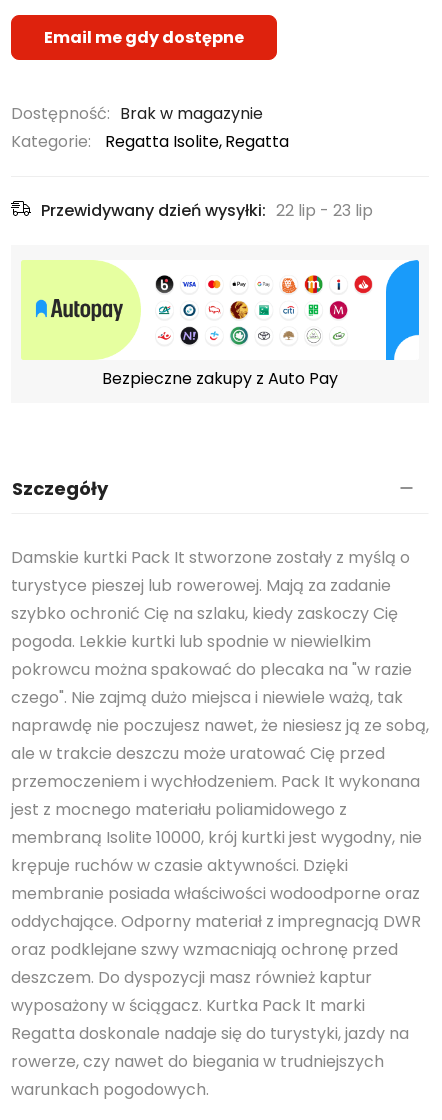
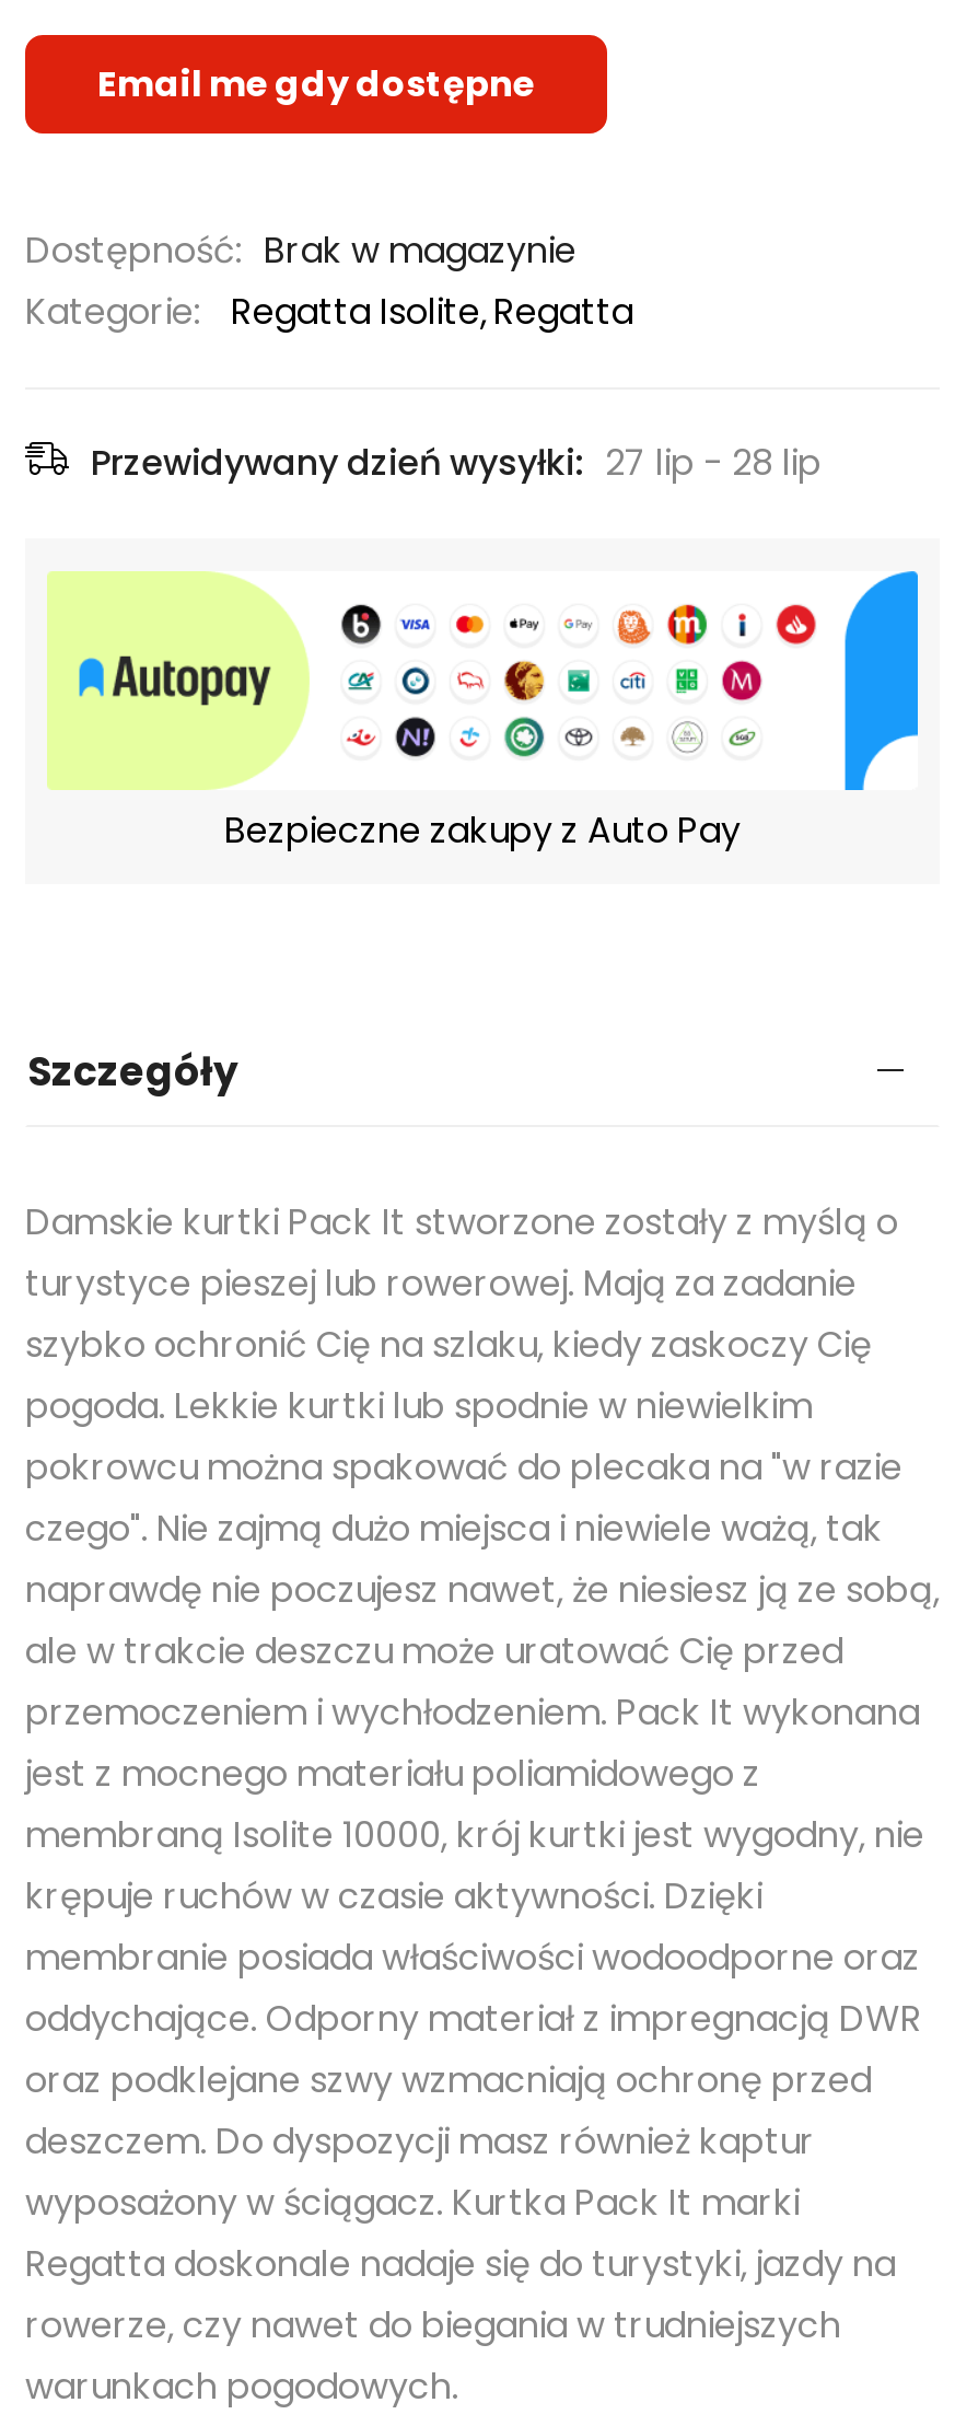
[41,199,373,222] Przewidywany dzień wysyłki: 22 lip - 23 lip -> [91,438,822,488] Przewidywany dzień wysyłki: 27 lip - 28 lip

